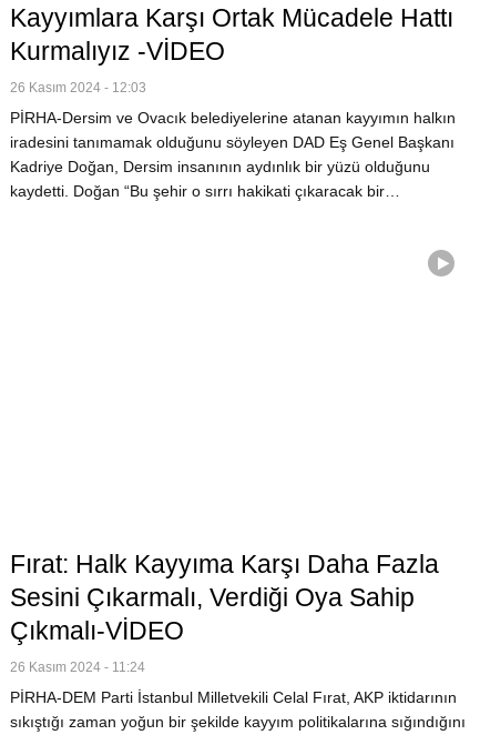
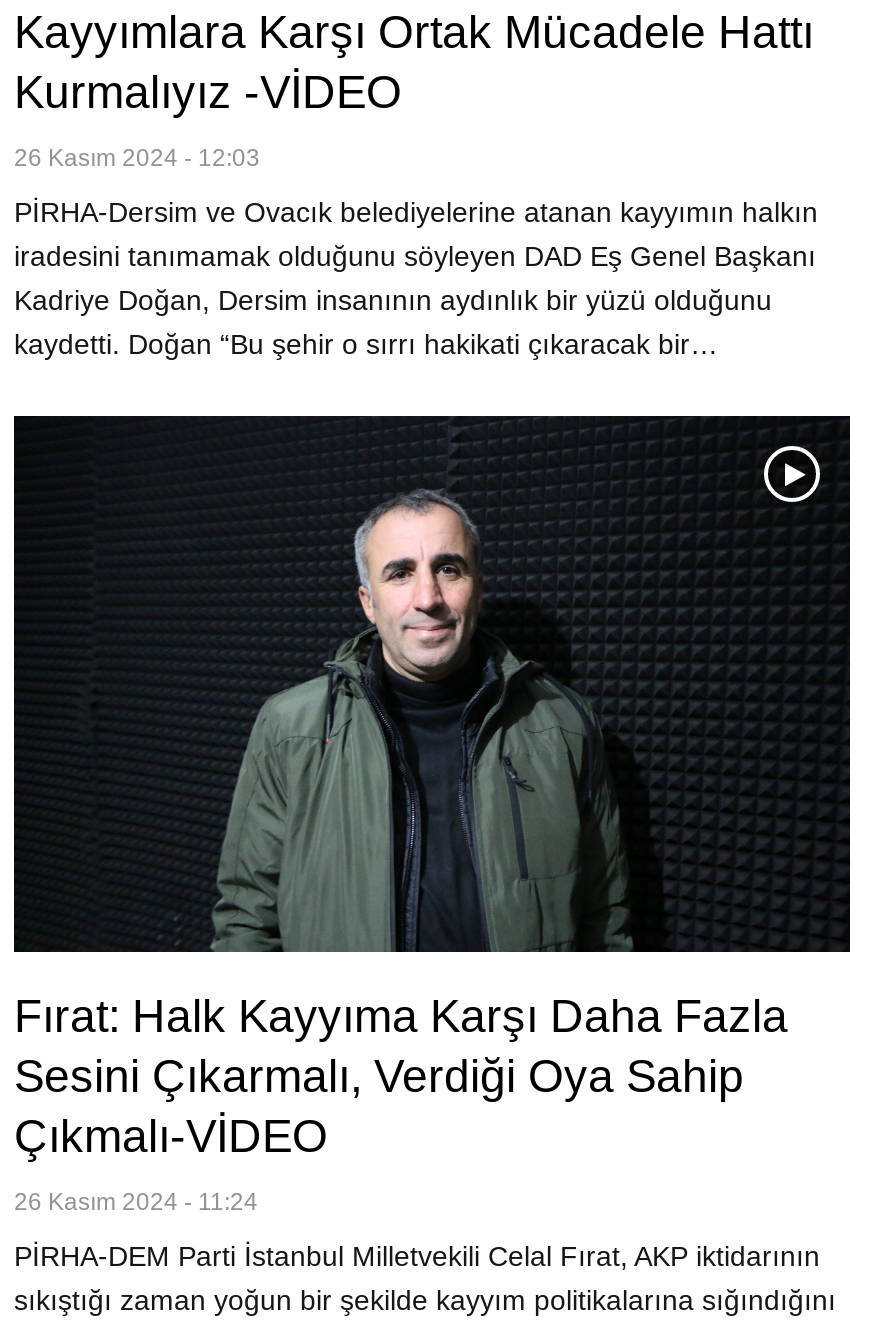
none -> [12,414,852,954] [image]

